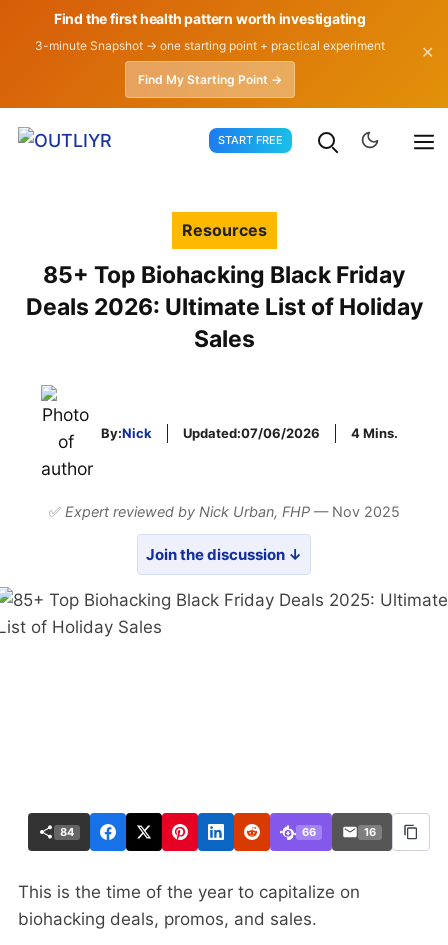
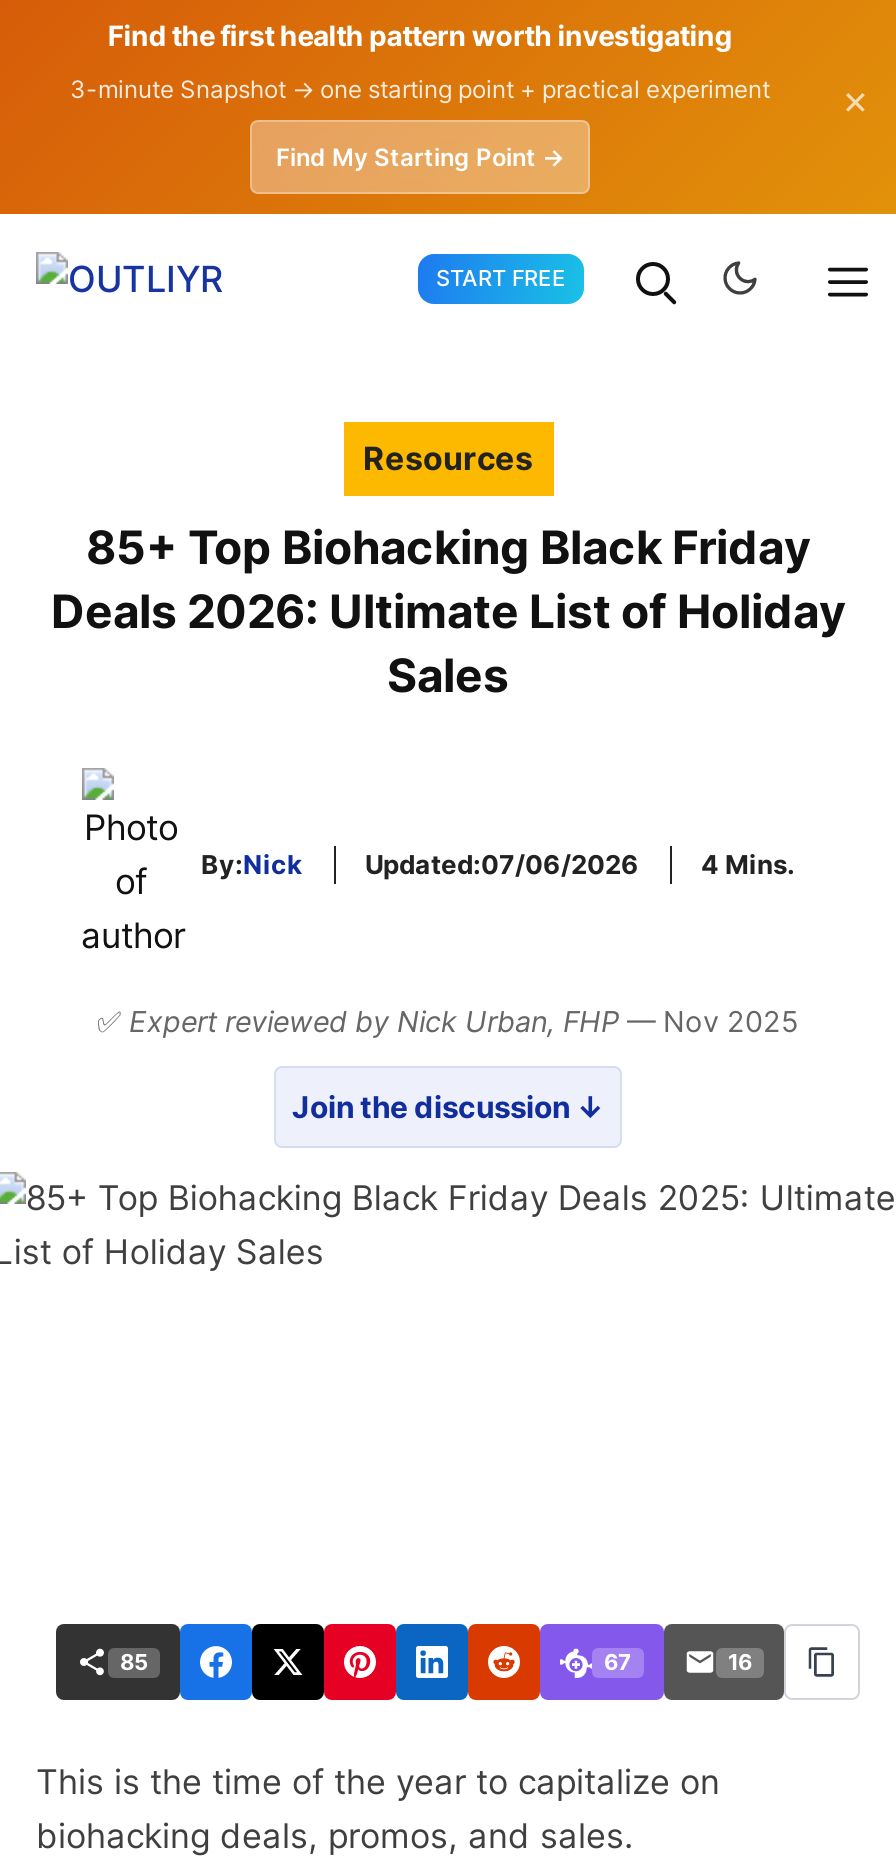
[60,824,74,838] 84 -> [120,1647,148,1675] 85
[302,824,316,838] 66 -> [604,1647,632,1675] 67

